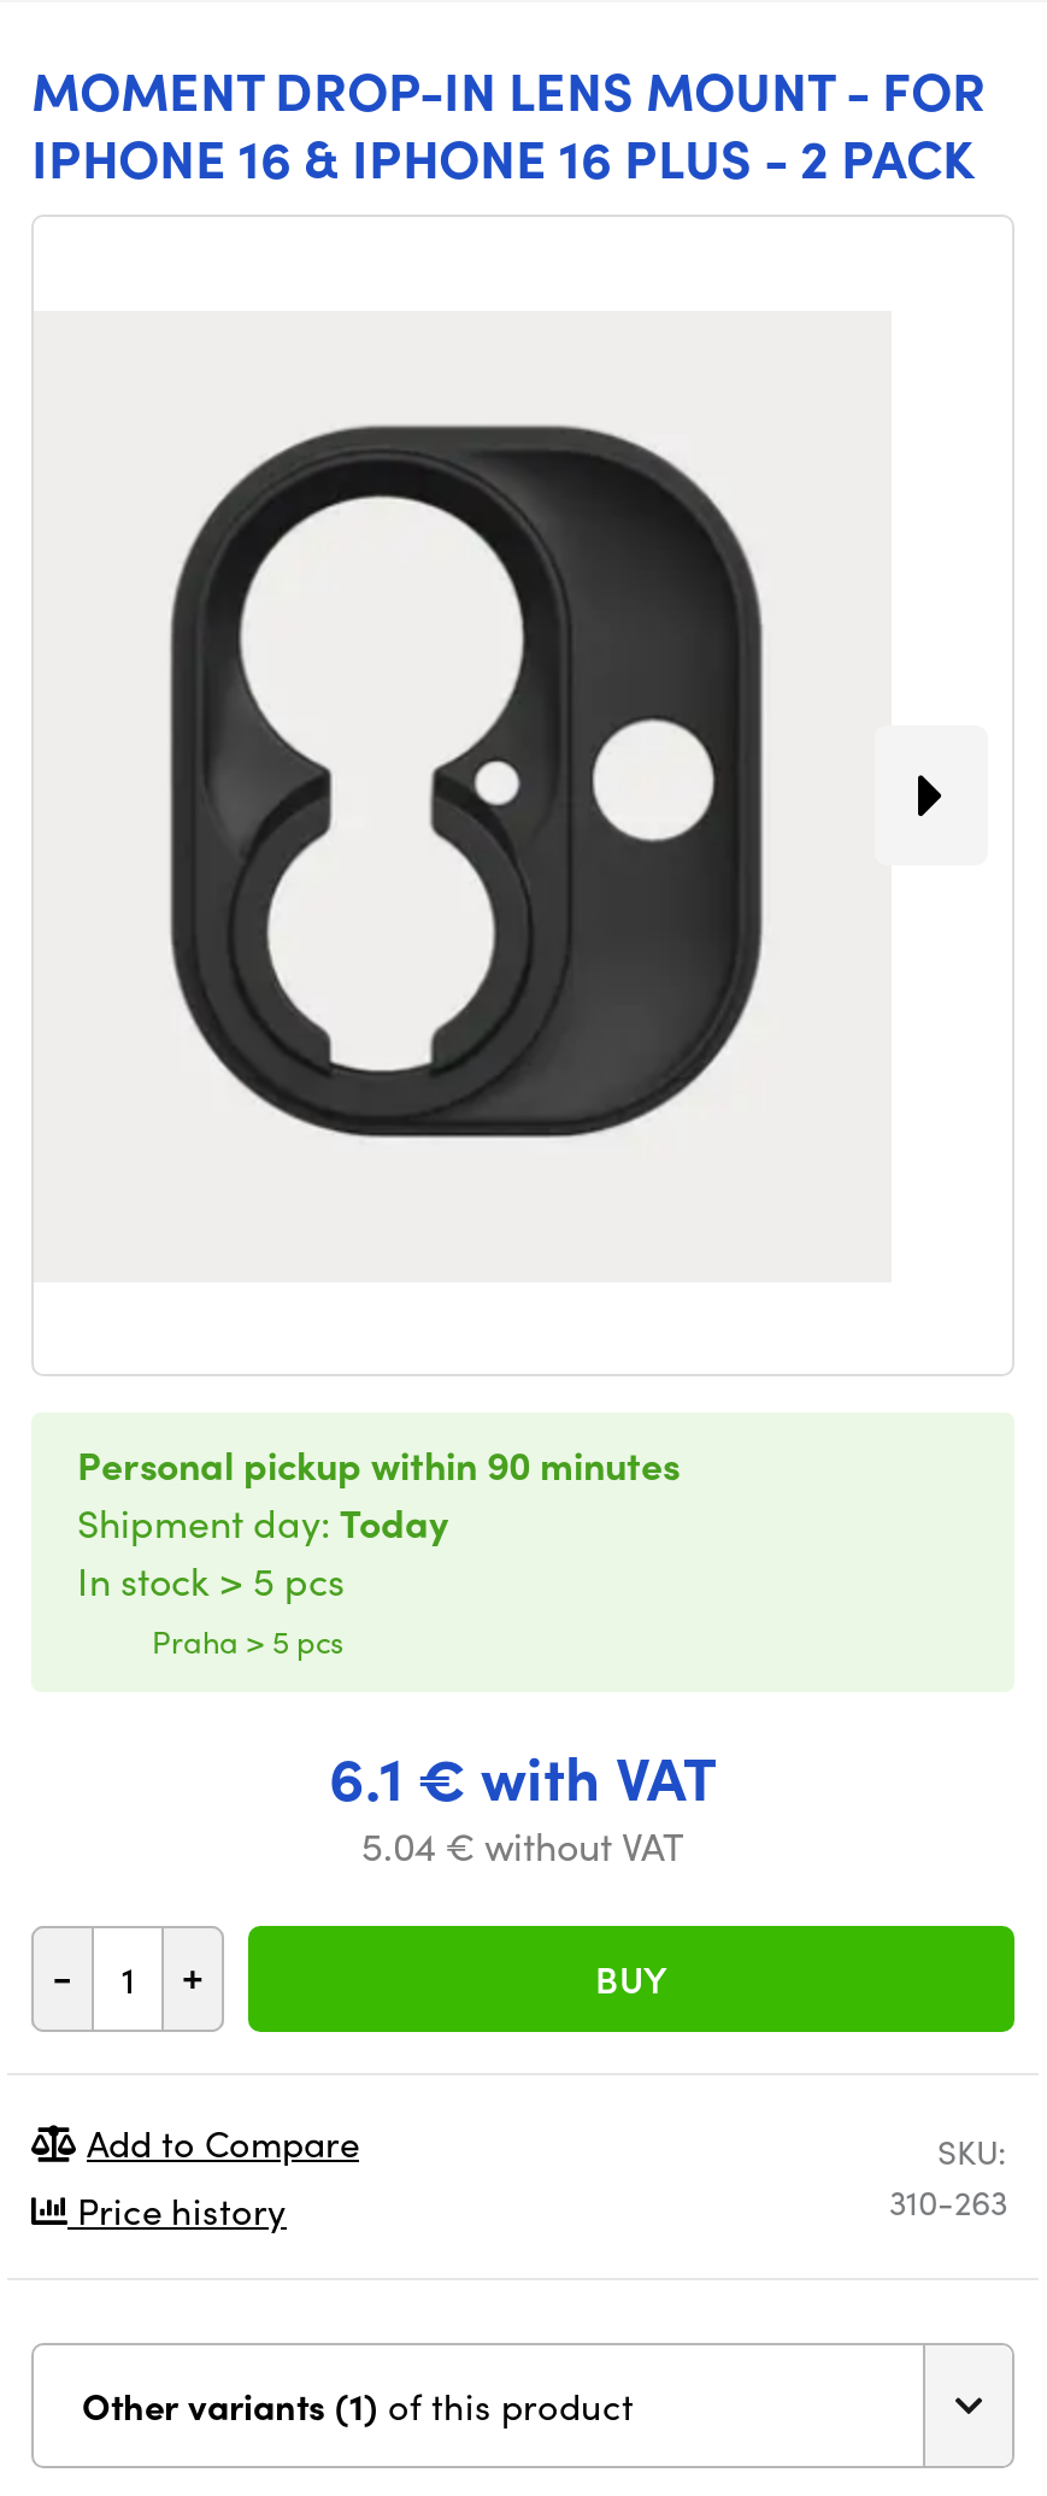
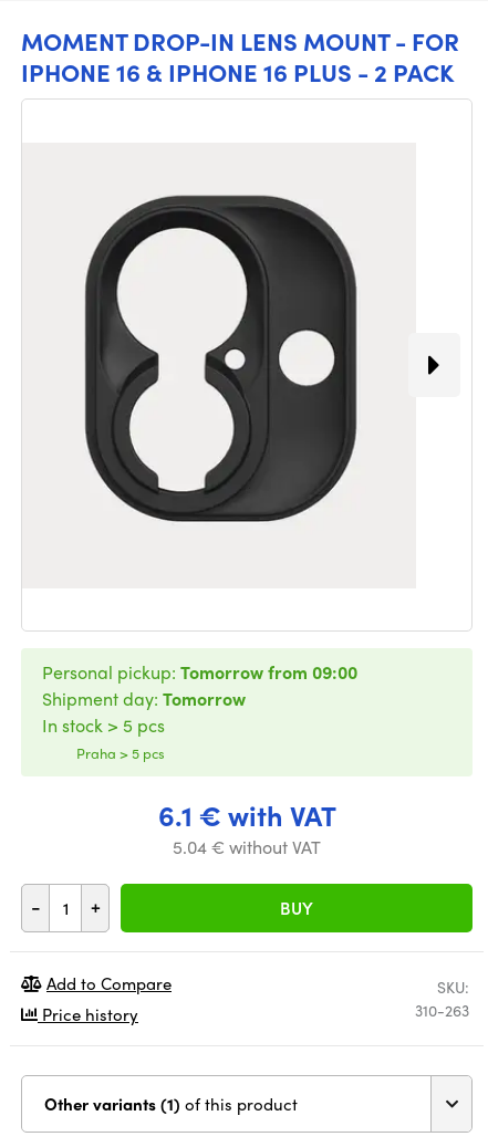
[77,1437,680,1493] Personal pickup within 90 minutes -> [42,659,357,685] Personal pickup: Tomorrow from 09:00
[77,1495,448,1550] Shipment day: Today -> [42,686,246,711] Shipment day: Tomorrow

